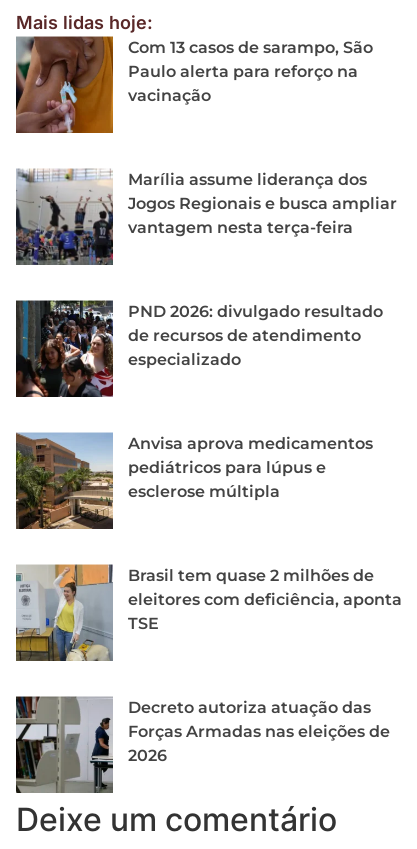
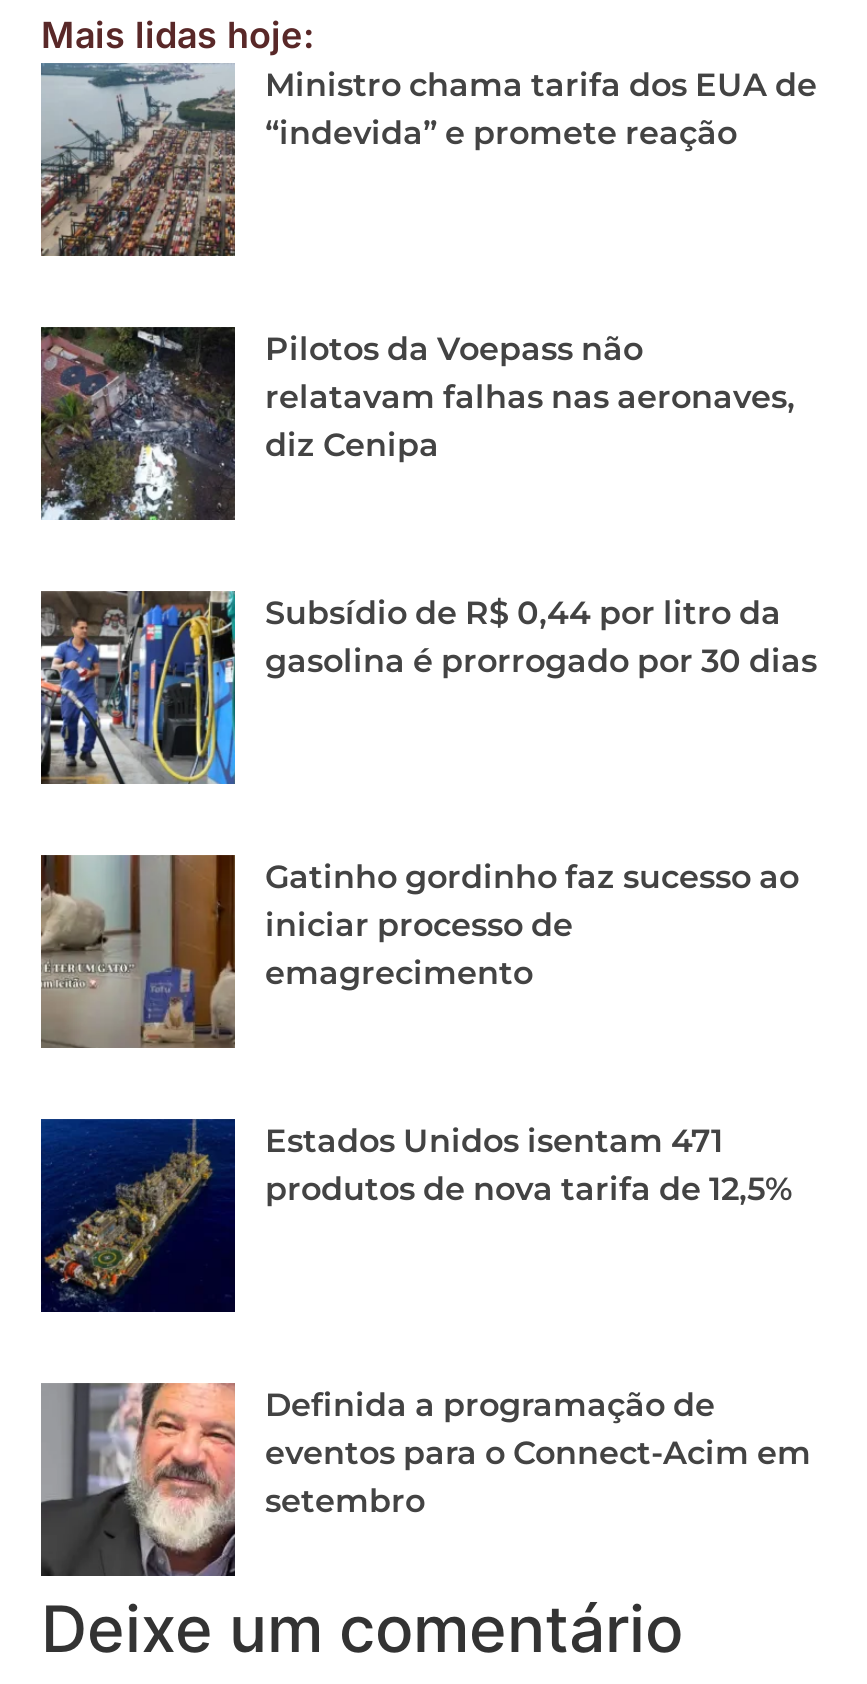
[15,36,373,134] [image] | Com 13 casos de sarampo, São | Paulo alerta para reforço na | vacinação -> [41,62,817,258] [image] | Ministro chama tarifa dos EUA de | “indevida” e promete reação
[16,168,397,266] [image] | Marília assume liderança dos | Jogos Regionais e busca ampliar | vantagem nesta terça-feira -> [41,324,795,520] [image] | Pilotos da Voepass não | relatavam falhas nas aeronaves, | diz Cenipa
[15,300,383,398] [image] | PND 2026: divulgado resultado | de recursos de atendimento | especializado -> [39,590,817,786] [image] | Subsídio de R$ 0,44 por litro da | gasolina é prorrogado por 30 dias
[16,432,373,530] [image] | Anvisa aprova medicamentos | pediátricos para lúpus e | esclerose múltipla -> [41,854,799,1048] [image] | Gatinho gordinho faz sucesso ao | iniciar processo de | emagrecimento
[15,564,402,662] [image] | Brasil tem quase 2 milhões de | eleitores com deficiência, aponta | TSE -> [39,1116,793,1314] [image] | Estados Unidos isentam 471 | produtos de nova tarifa de 12,5%
[16,696,390,793] [image] | Decreto autoriza atuação das | Forças Armadas nas eleições de | 2026 -> [41,1382,811,1576] [image] | Definida a programação de | eventos para o Connect-Acim em | setembro

